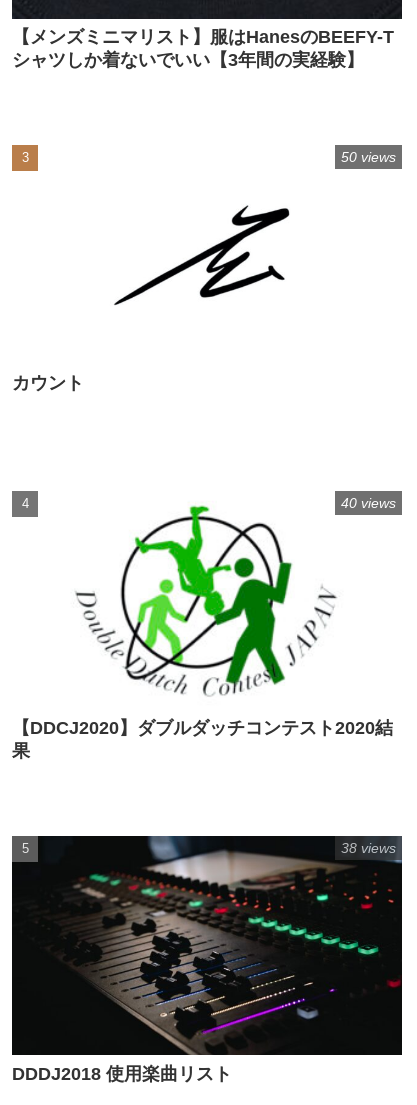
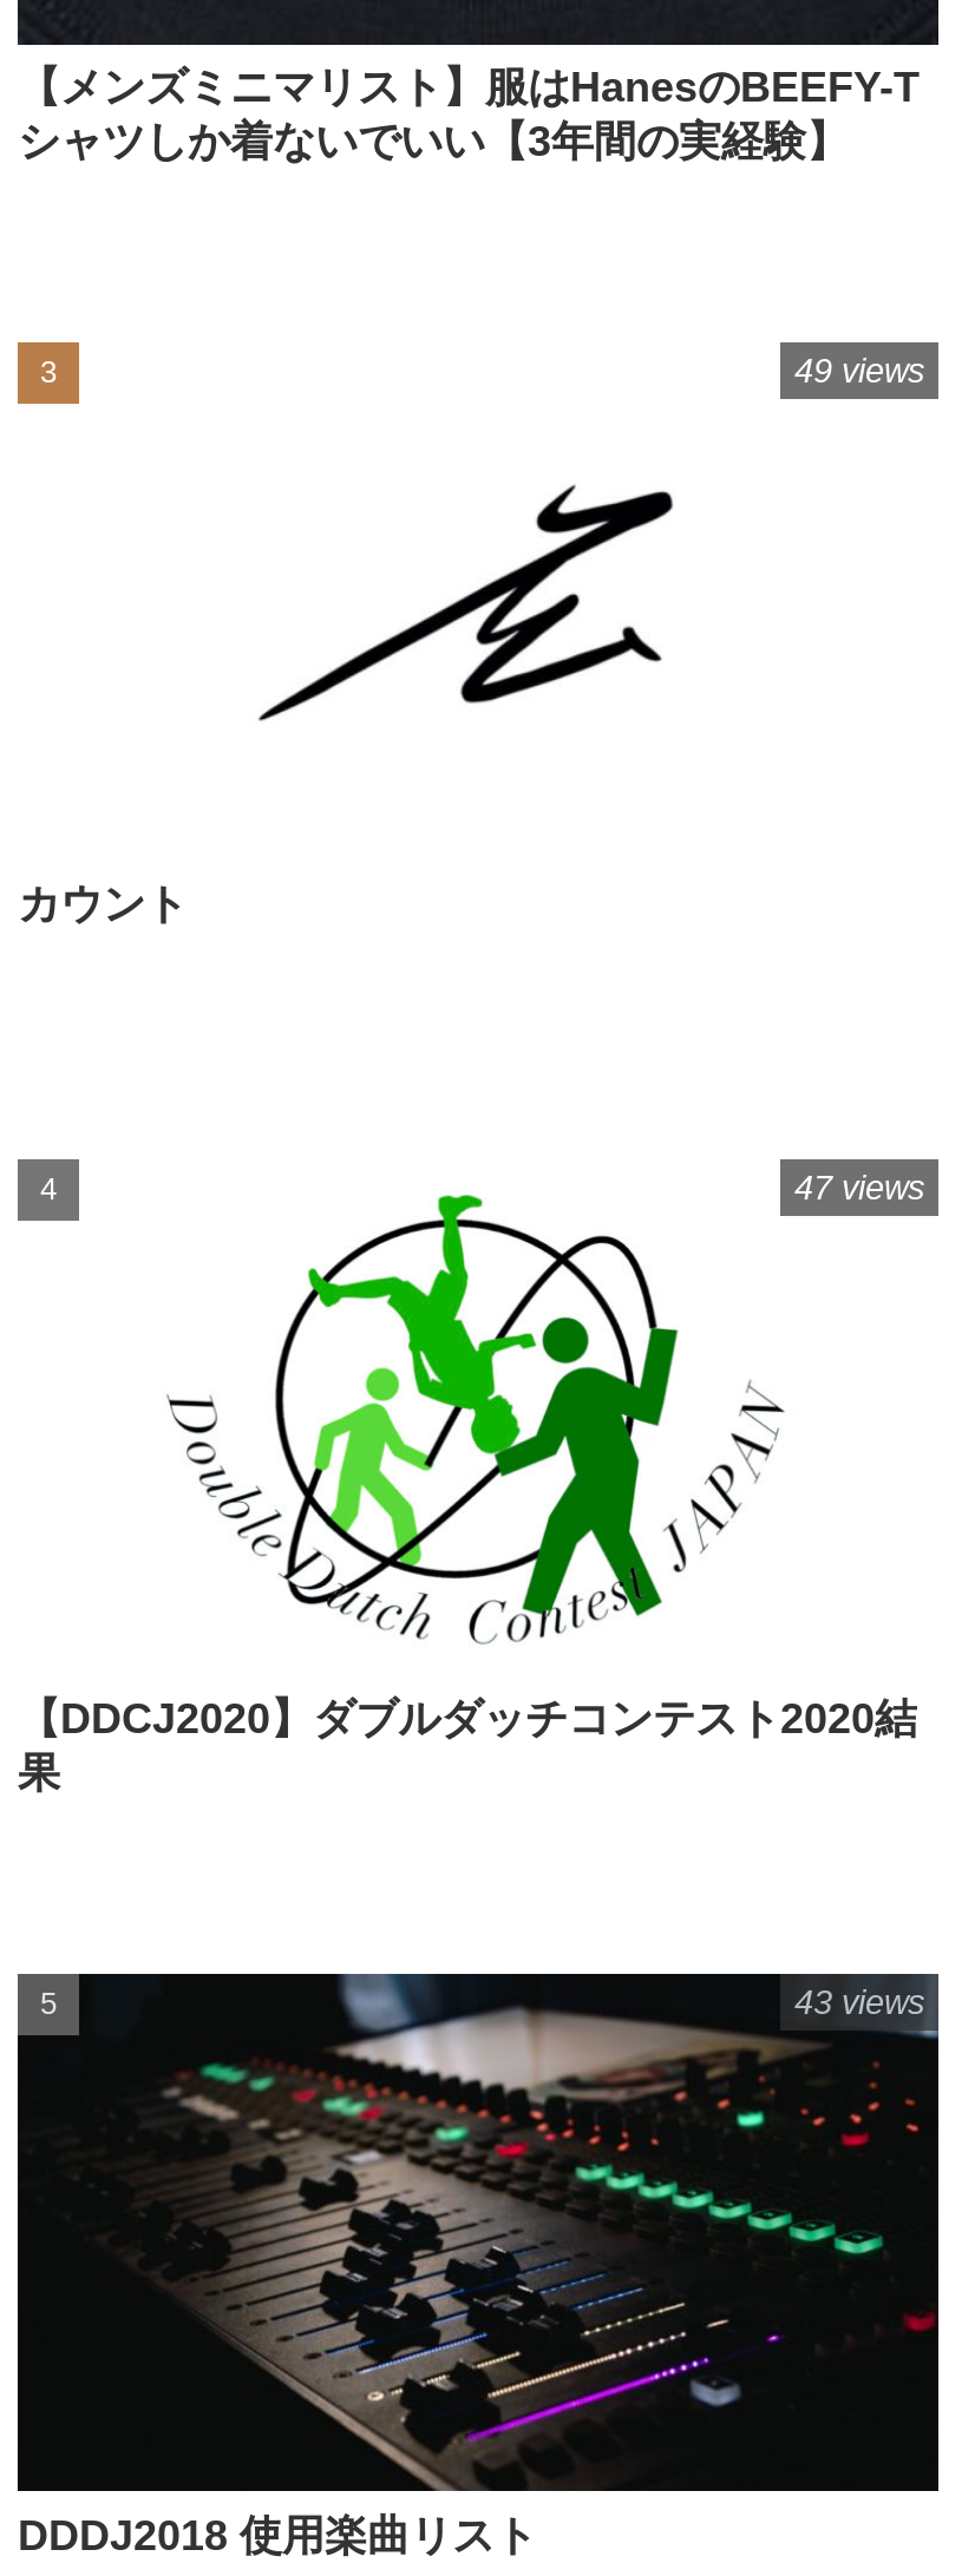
[341,149,396,165] 50 views -> [794,352,924,390] 49 views
[341,495,396,511] 40 views -> [794,1168,924,1206] 47 views
[341,840,396,856] 38 views -> [794,1983,924,2021] 43 views

